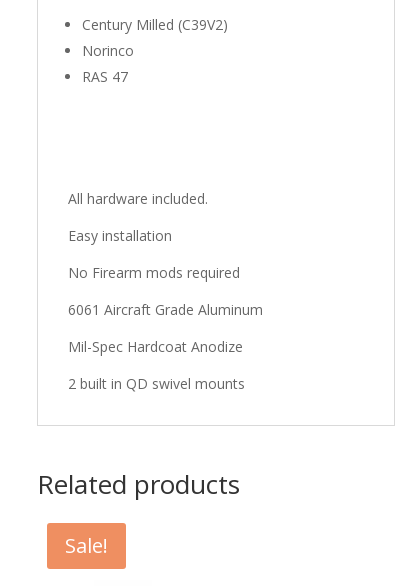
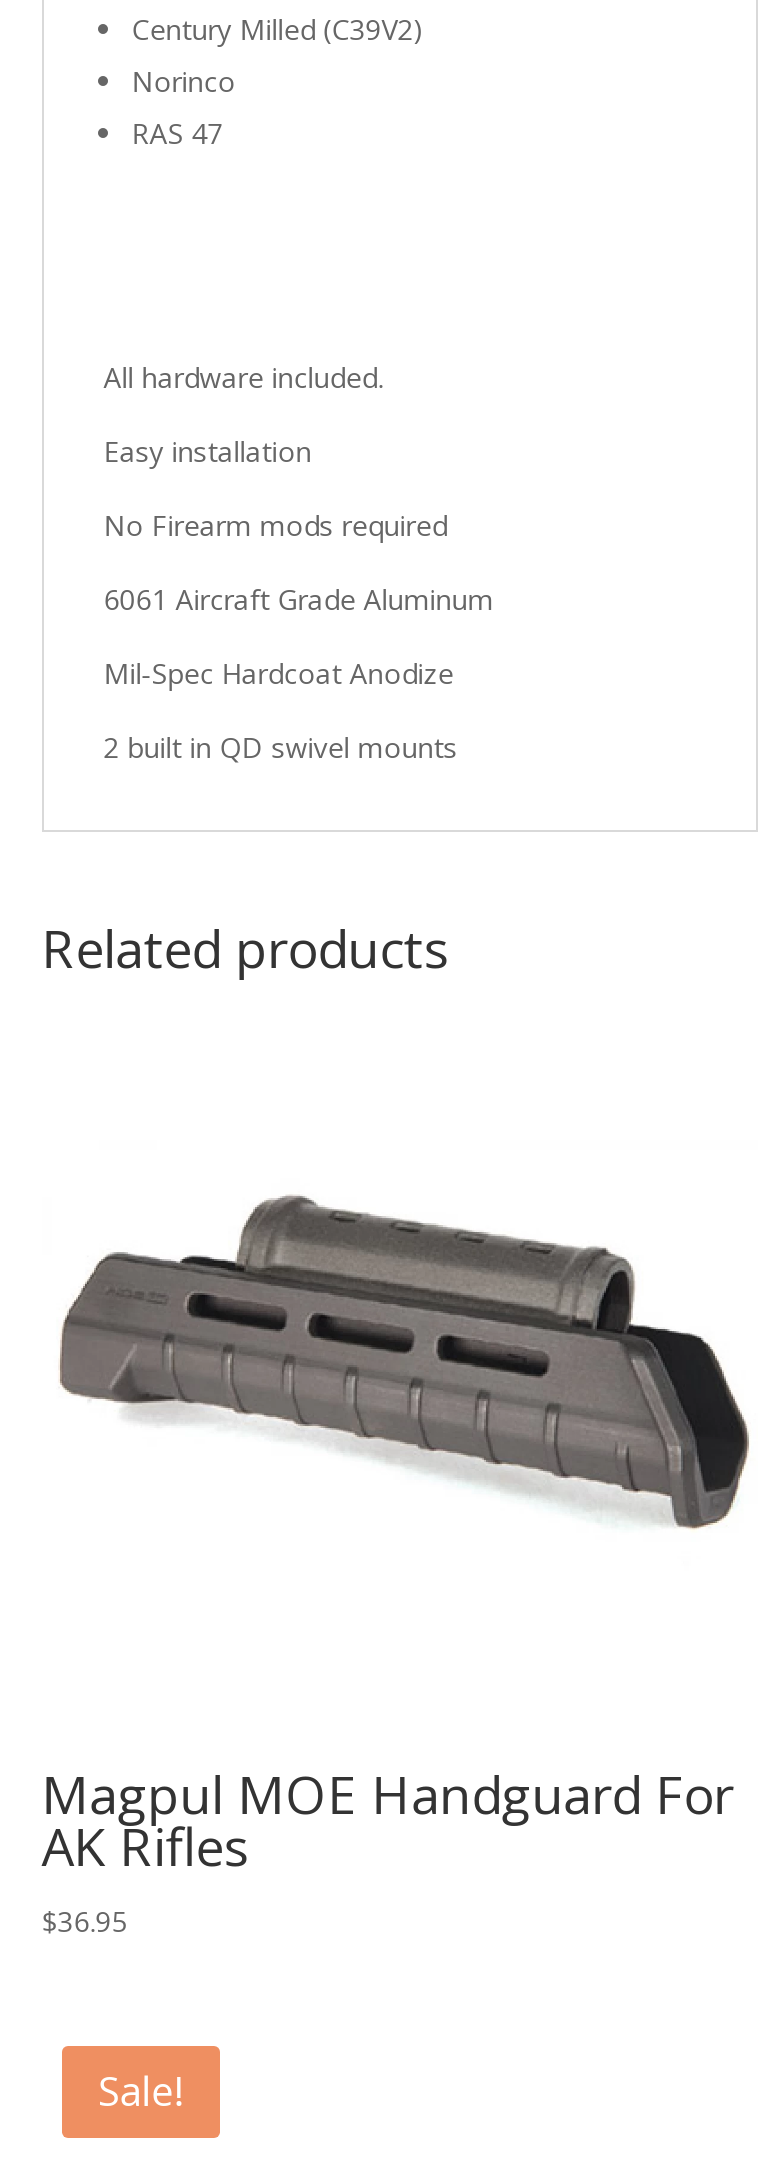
none -> [42,1758,734,1940] Magpul MOE Handguard For | AK Rifles | $36.95
none -> [58,1194,750,1530] [image]

